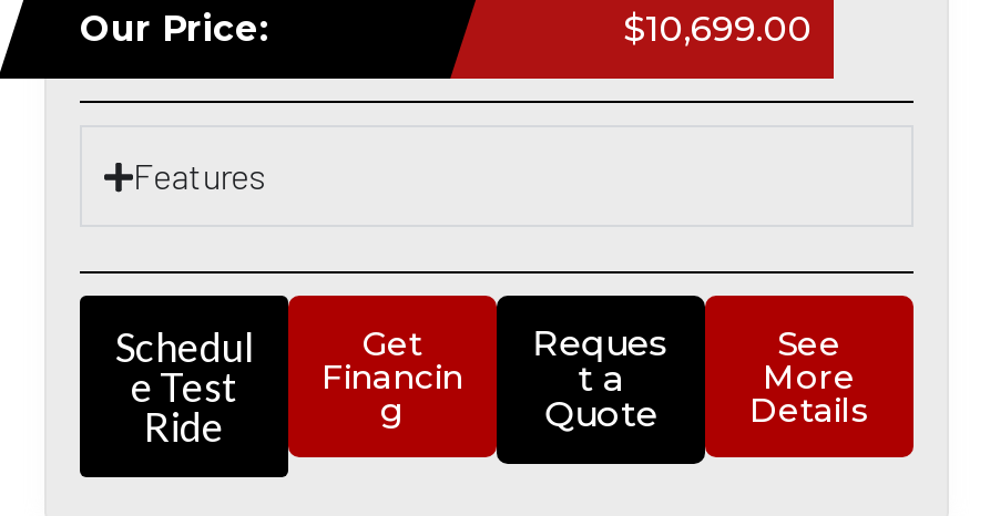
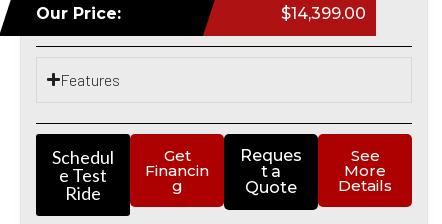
[623,8,812,50] $10,699.00 -> [281,4,366,23] $14,399.00

